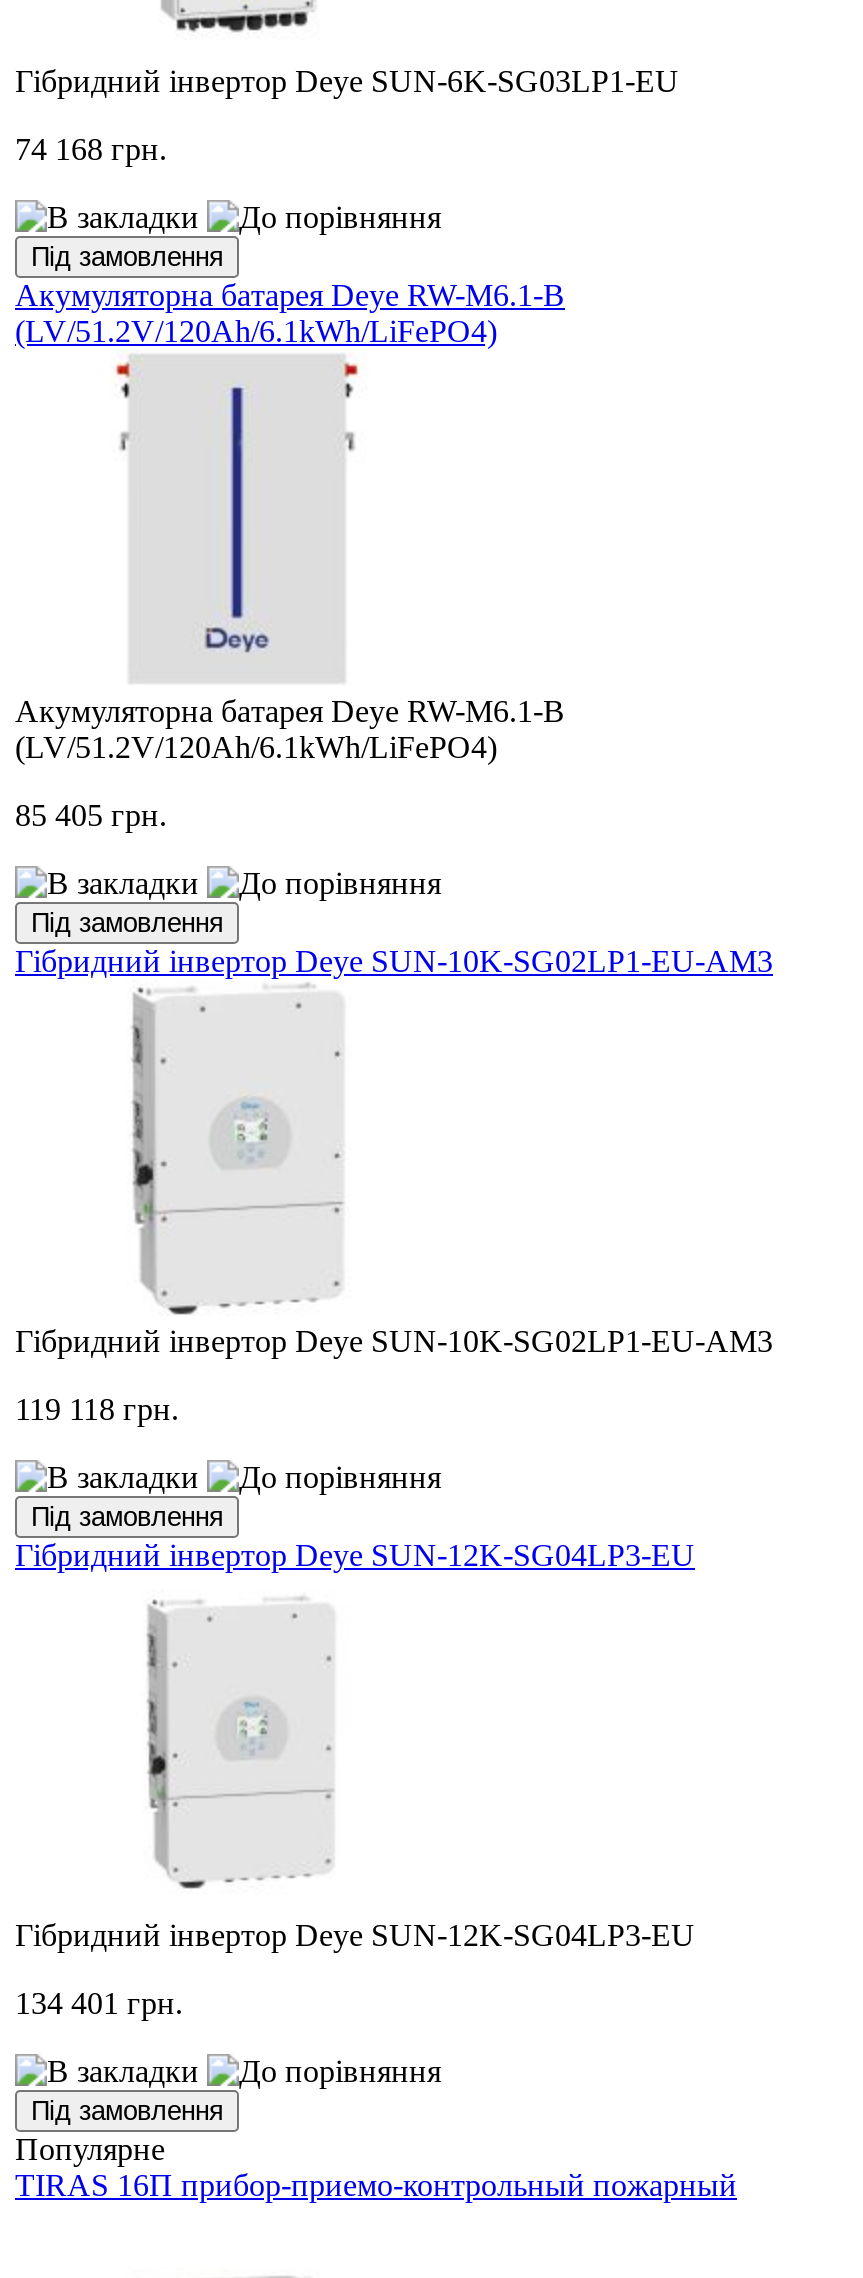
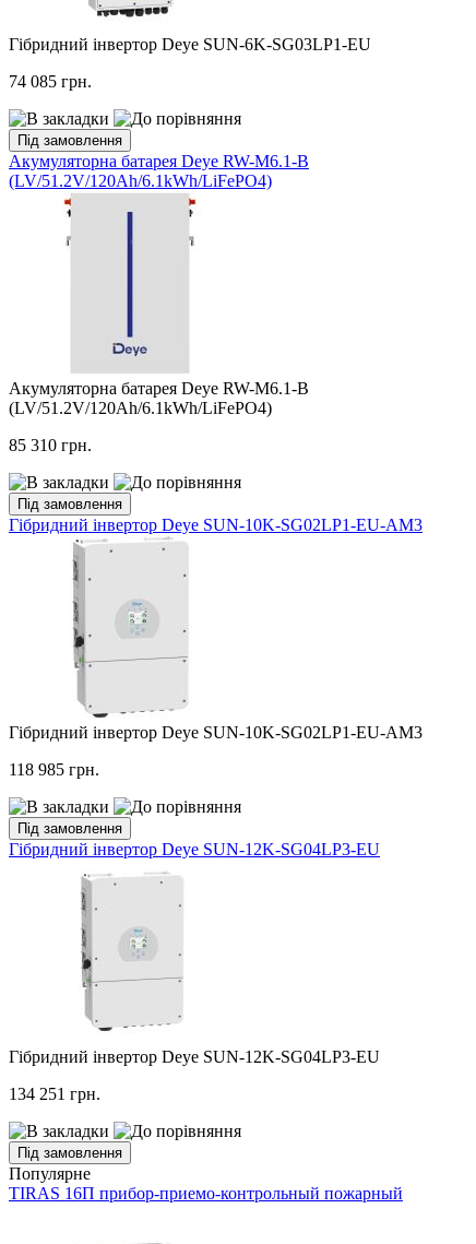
[15,132,167,166] 74 168 грн. -> [9,72,92,91] 74 085 грн.
[15,798,167,832] 85 405 грн. -> [9,436,92,454] 85 310 грн.
[15,1392,179,1426] 119 118 грн. -> [9,760,99,779] 118 985 грн.
[15,1986,183,2020] 134 401 грн. -> [9,1084,100,1103] 134 251 грн.

